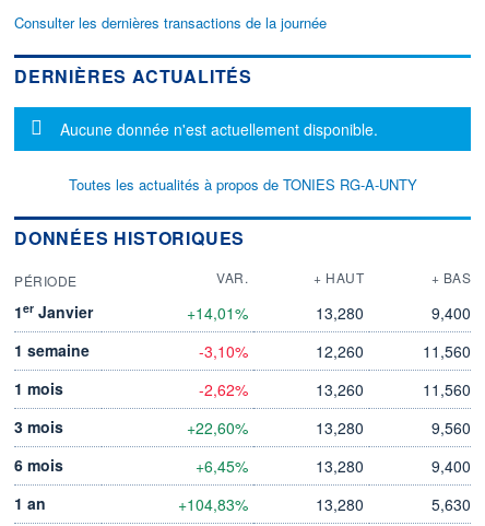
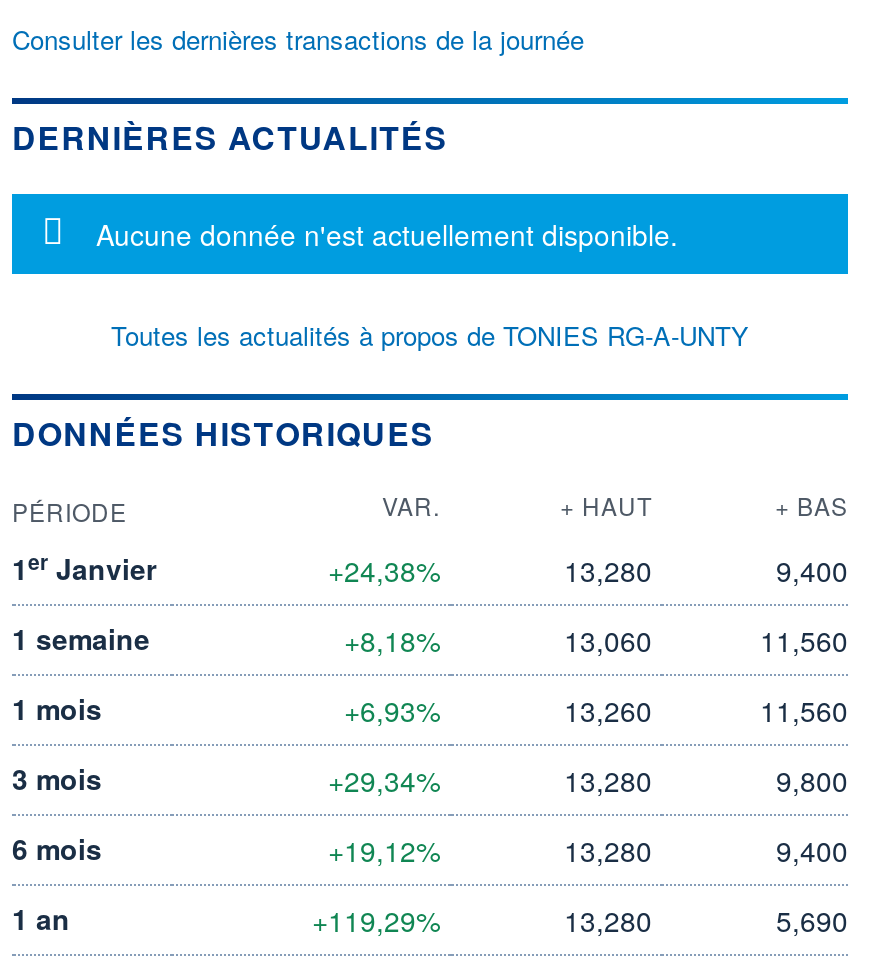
[187,302,248,324] +14,01% -> [328,550,440,590] +24,38%
[199,340,248,362] -3,10% -> [344,620,440,660] +8,18%
[316,340,364,362] 12,260 -> [564,620,652,660] 13,060
[199,378,248,400] -2,62% -> [344,690,440,730] +6,93%
[187,417,248,439] +22,60% -> [328,760,440,800] +29,34%
[431,417,471,439] 9,560 -> [776,760,848,800] 9,800
[196,455,248,477] +6,45% -> [328,830,440,870] +19,12%
[178,493,248,515] +104,83% -> [312,900,440,940] +119,29%
[431,493,471,515] 5,630 -> [776,900,848,940] 5,690

